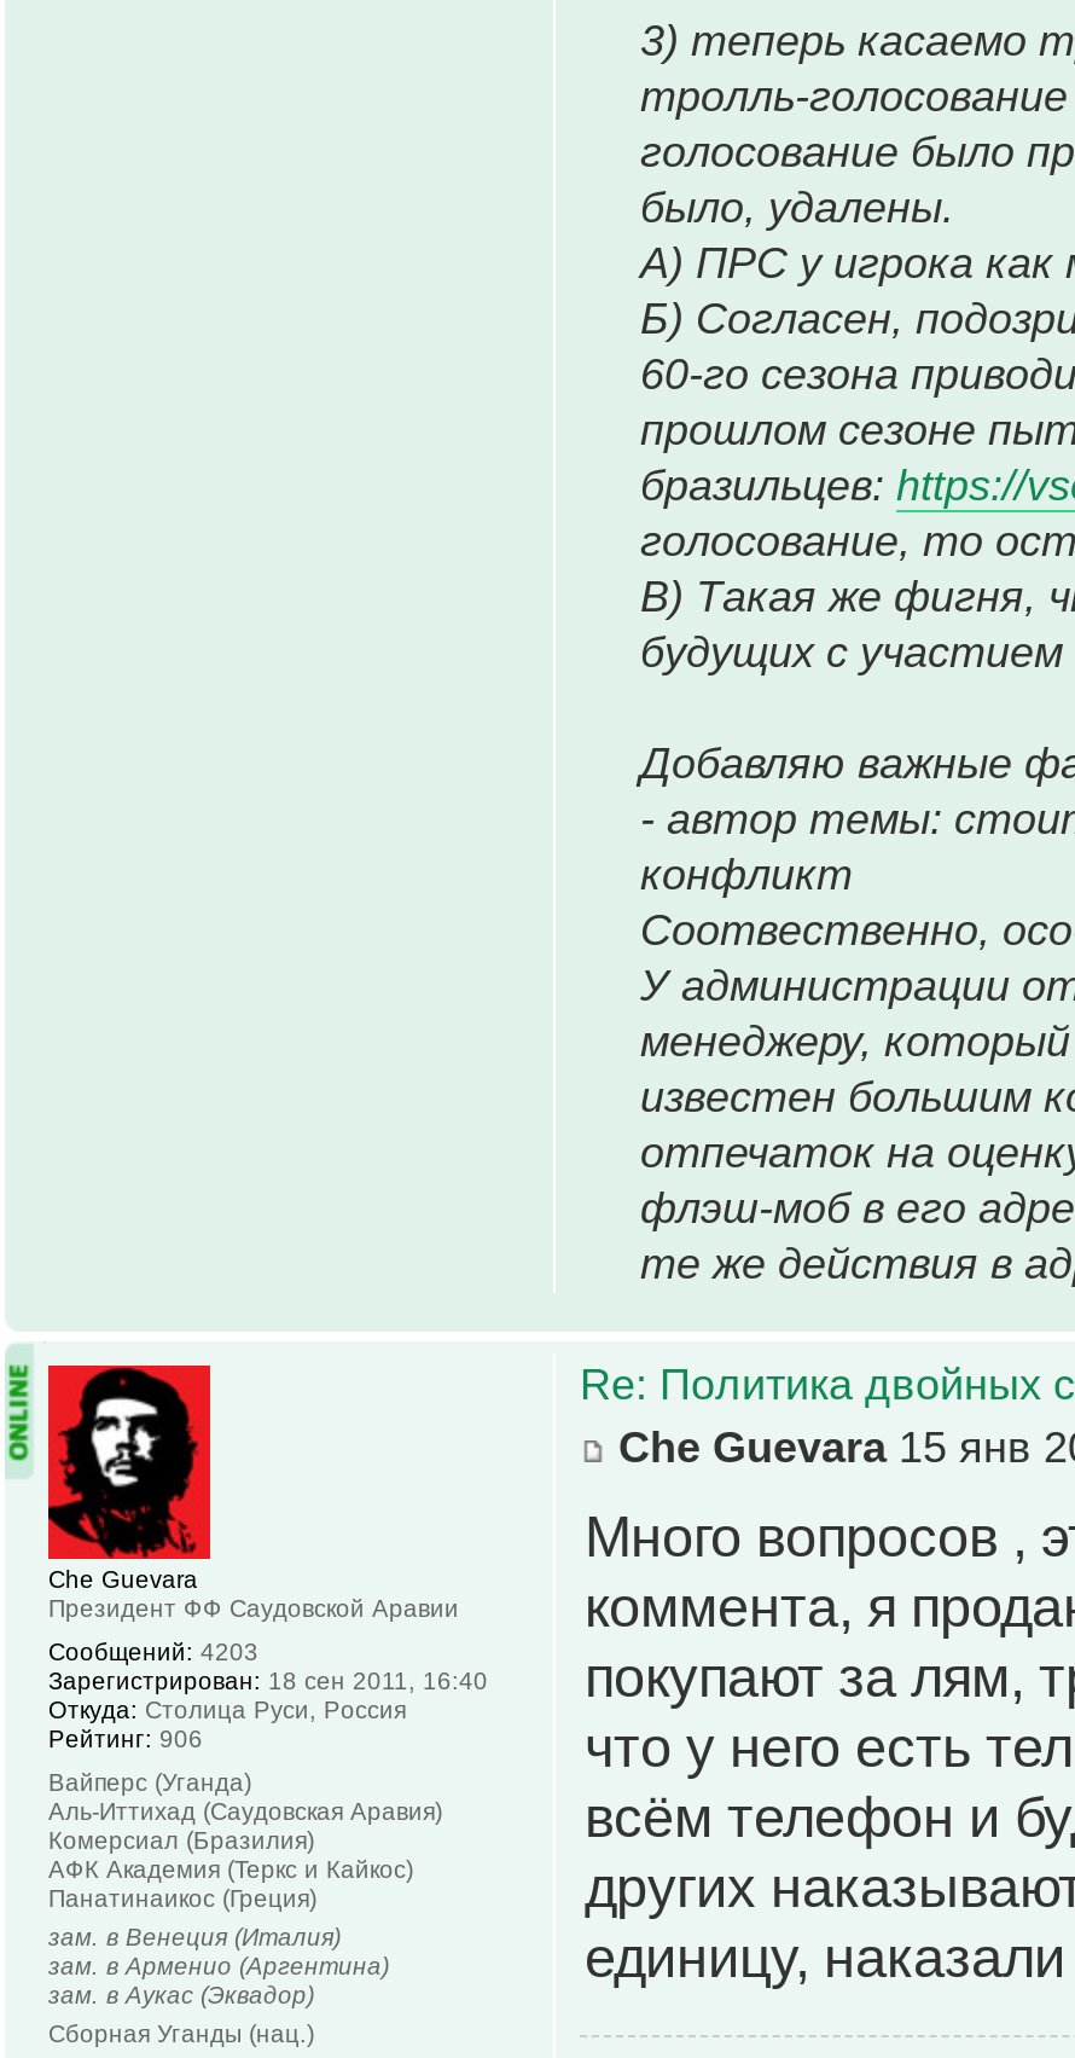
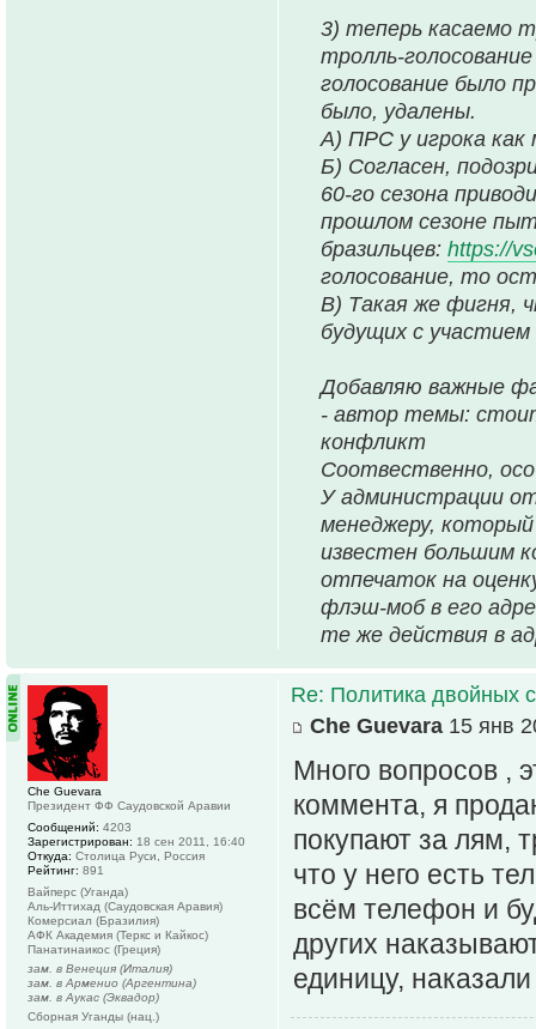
[48,1724,203,1751] Рейтинг: 906 -> [28,863,104,876] Рейтинг: 891

